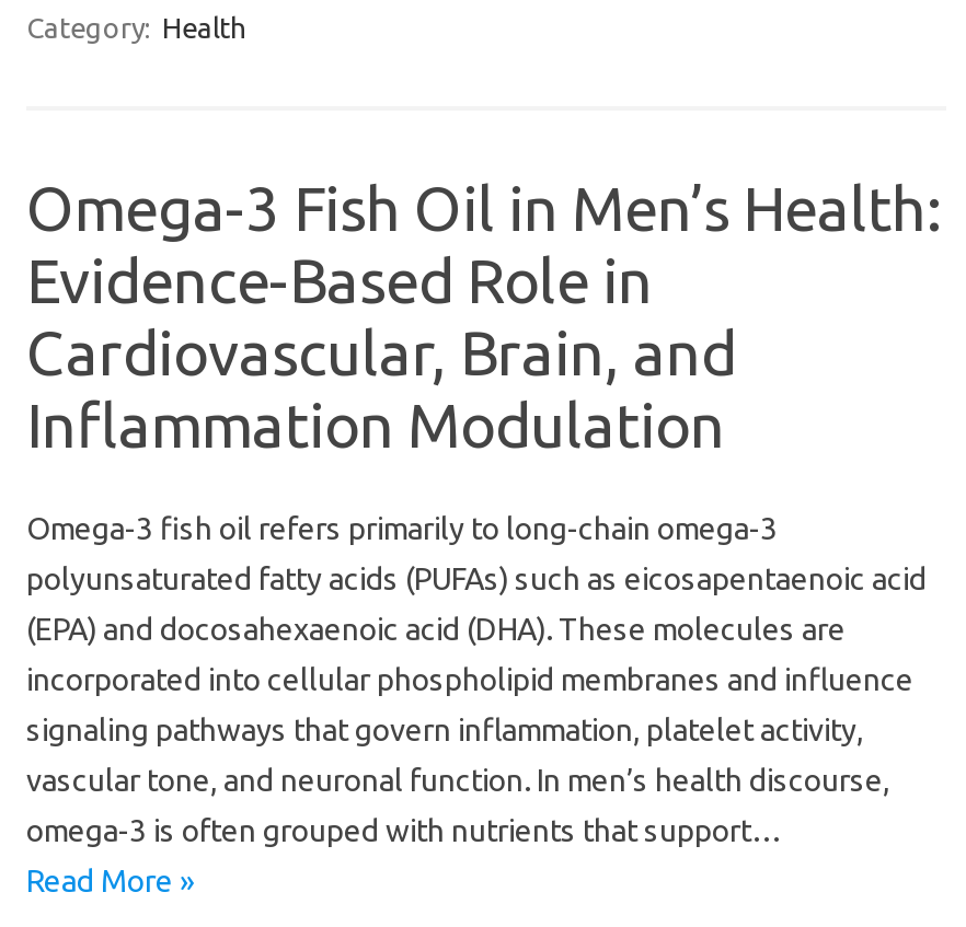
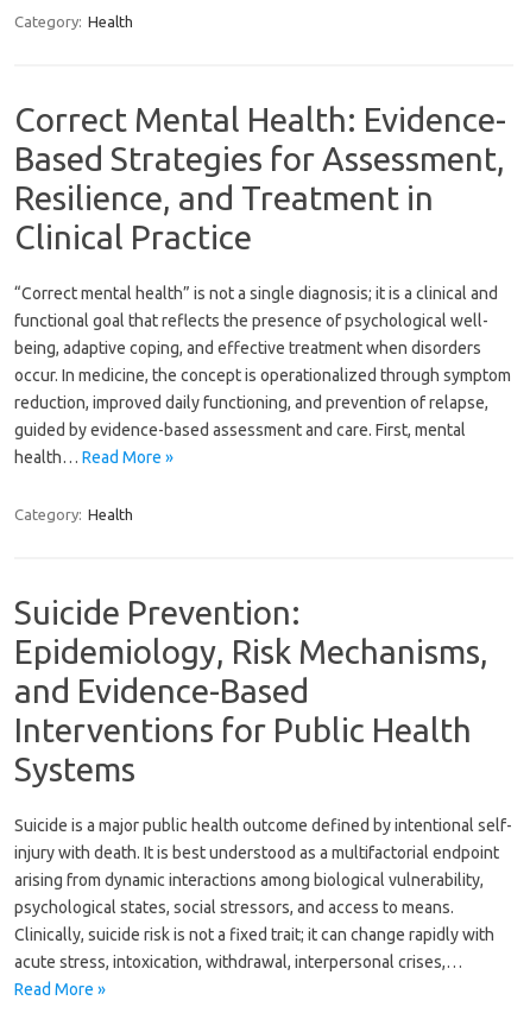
[26,174,944,848] Omega-3 Fish Oil in Men’s Health: | Evidence-Based Role in | Cardiovascular, Brain, and | Inflammation Modulation | Omega-3 fish oil refers primarily to long-chain omega-3 | polyunsaturated fatty acids (PUFAs) such as eicosapentaenoic acid | (EPA) and docosahexaenoic acid (DHA). These molecules are | incorporated into cellular phospholipid membranes and influence | signaling pathways that govern inflammation, platelet activity, | vascular tone, and neuronal function. In men’s health discourse, | omega-3 is often grouped with nutrients that support… -> [14,101,512,971] Correct Mental Health: Evidence- | Based Strategies for Assessment, | Resilience, and Treatment in | Clinical Practice | “Correct mental health” is not a single diagnosis; it is a clinical and | functional goal that reflects the presence of psychological well- | being, adaptive coping, and effective treatment when disorders | occur. In medicine, the concept is operationalized through symptom | reduction, improved daily functioning, and prevention of relapse, | guided by evidence-based assessment and care. First, mental | health… Read More » | Category: Health | Suicide Prevention: | Epidemiology, Risk Mechanisms, | and Evidence-Based | Interventions for Public Health | Systems | Suicide is a major public health outcome defined by intentional self- | injury with death. It is best understood as a multifactorial endpoint | arising from dynamic interactions among biological vulnerability, | psychological states, social stressors, and access to means. | Clinically, suicide risk is not a fixed trait; it can change rapidly with | acute stress, intoxication, withdrawal, interpersonal crises,…

